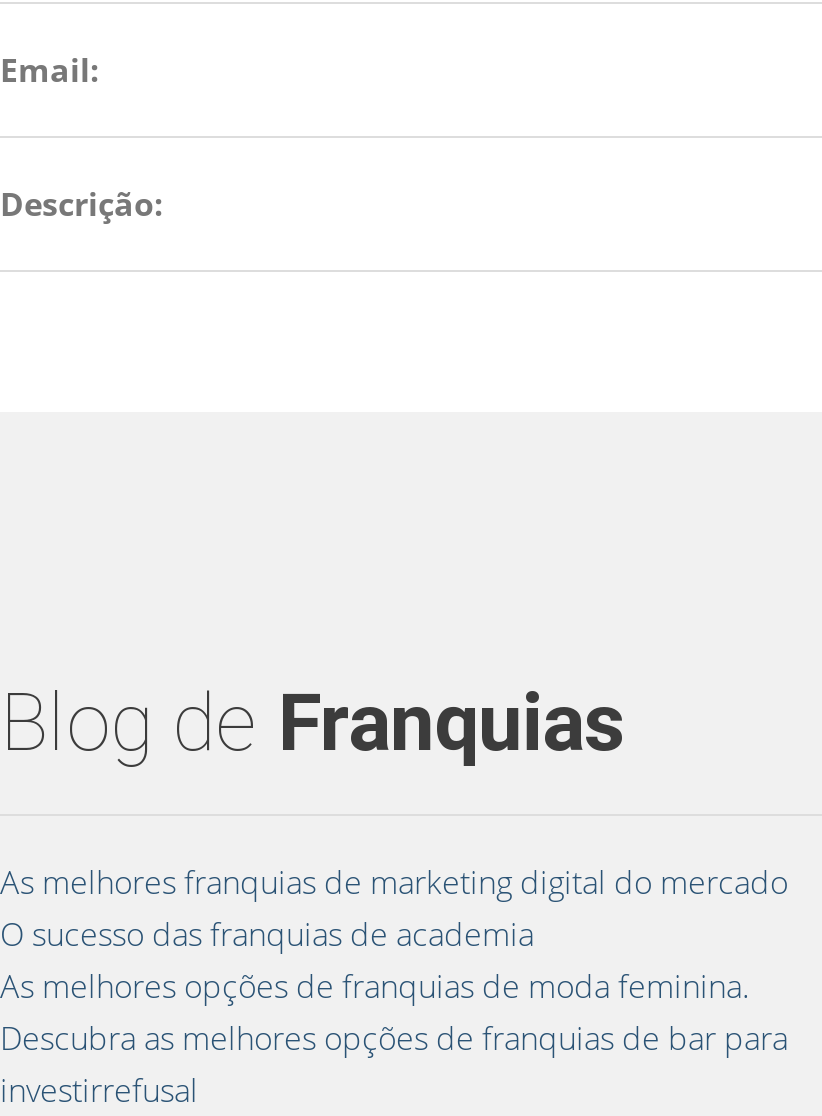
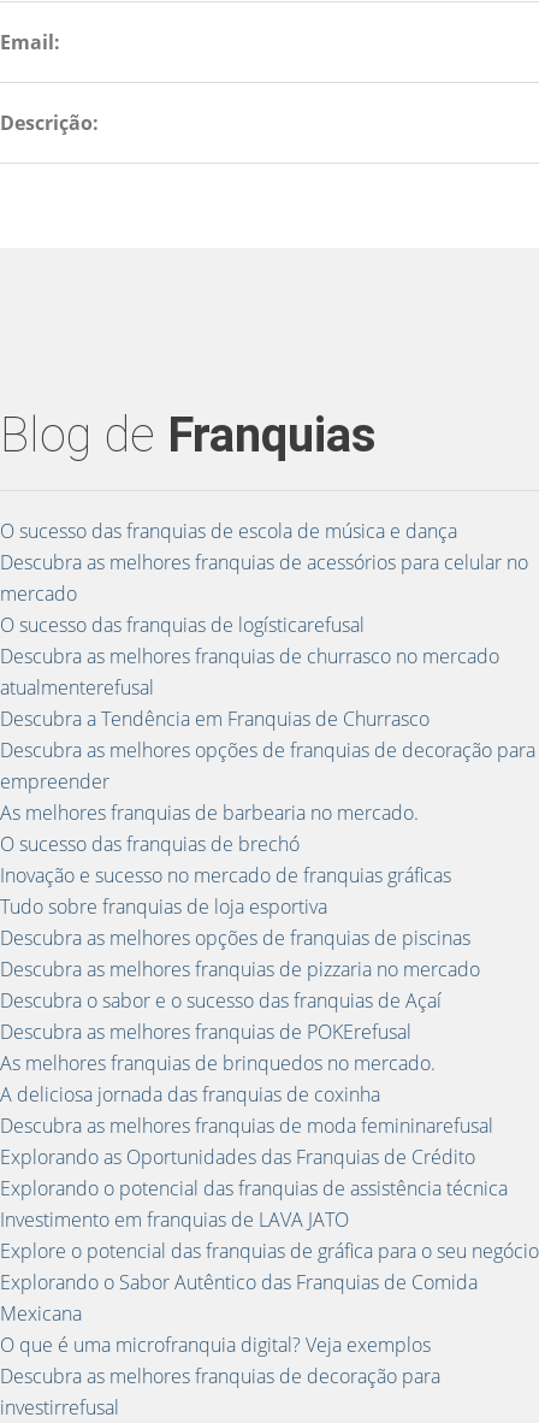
[0,859,788,1059] As melhores franquias de marketing digital do mercado | O sucesso das franquias de academia | As melhores opções de franquias de moda feminina. | Descubra as melhores opções de franquias de bar para -> [0,517,539,1389] O sucesso das franquias de escola de música e dança | Descubra as melhores franquias de acessórios para celular no | mercado | O sucesso das franquias de logísticarefusal | Descubra as melhores franquias de churrasco no mercado | atualmenterefusal | Descubra a Tendência em Franquias de Churrasco | Descubra as melhores opções de franquias de decoração para | empreender | As melhores franquias de barbearia no mercado. | O sucesso das franquias de brechó | Inovação e sucesso no mercado de franquias gráficas | Tudo sobre franquias de loja esportiva | Descubra as melhores opções de franquias de piscinas | Descubra as melhores franquias de pizzaria no mercado | Descubra o sabor e o sucesso das franquias de Açaí | Descubra as melhores franquias de POKErefusal | As melhores franquias de brinquedos no mercado. | A deliciosa jornada das franquias de coxinha | Descubra as melhores franquias de moda femininarefusal | Explorando as Oportunidades das Franquias de Crédito | Explorando o potencial das franquias de assistência técnica | Investimento em franquias de LAVA JATO | Explore o potencial das franquias de gráfica para o seu negócio | Explorando o Sabor Autêntico das Franquias de Comida | Mexicana | O que é uma microfranquia digital? Veja exemplos | Descubra as melhores franquias de decoração para

